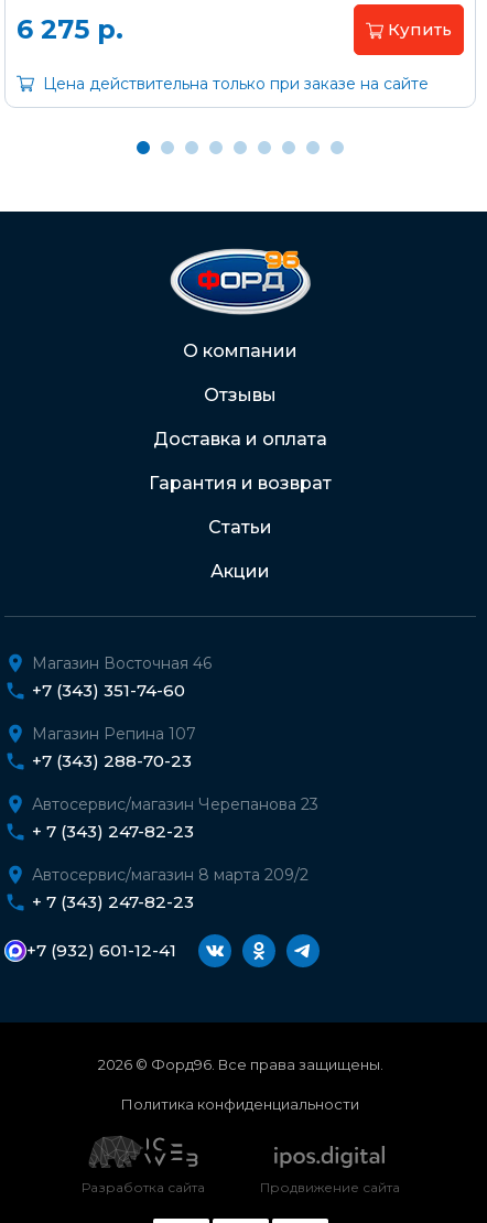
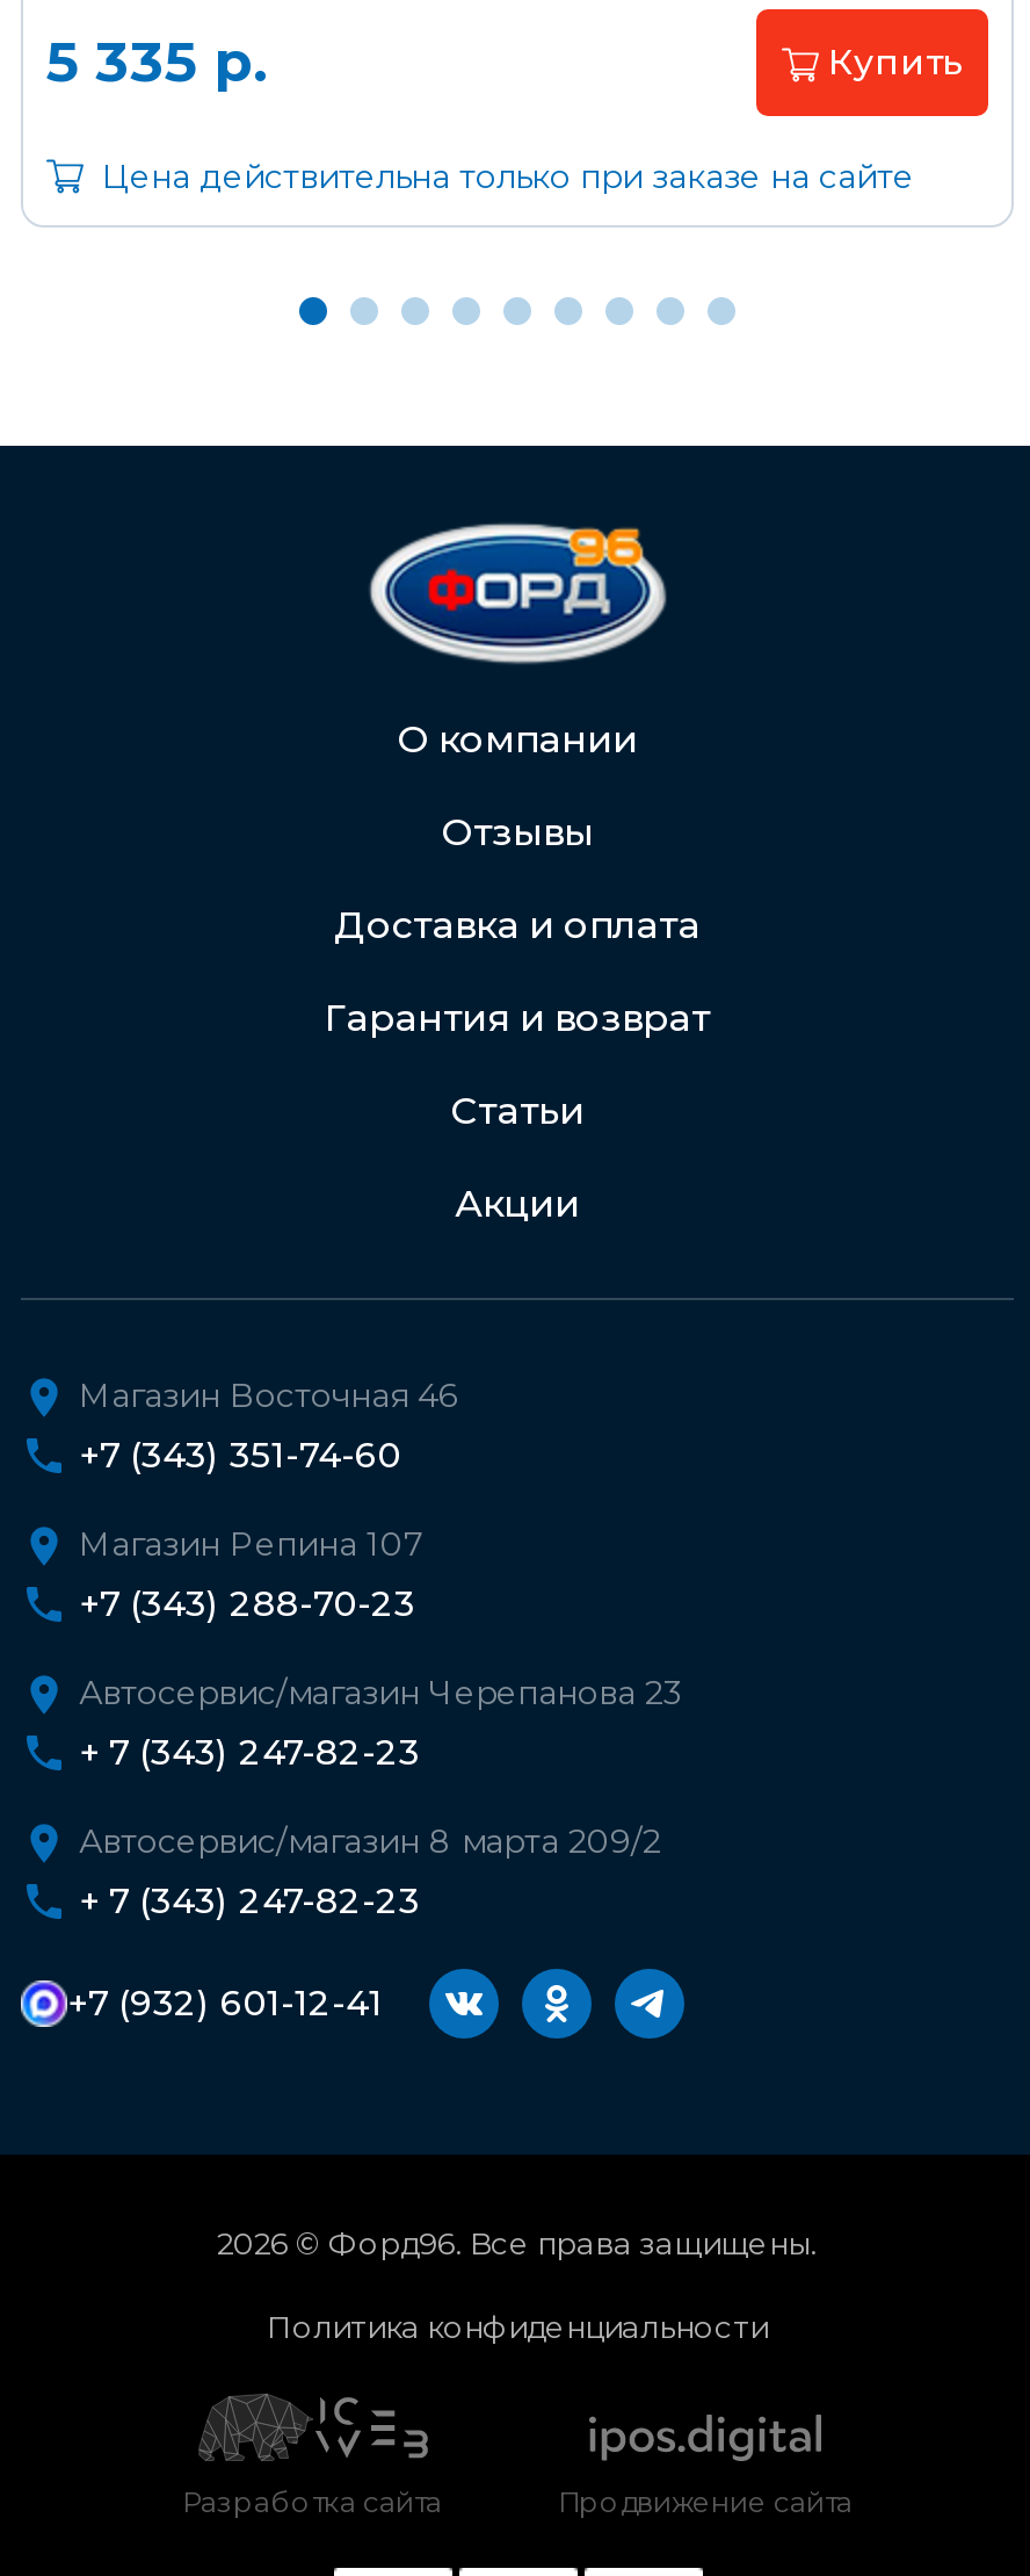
[17,13,123,45] 6 275 р. -> [46,28,269,96] 5 335 р.

